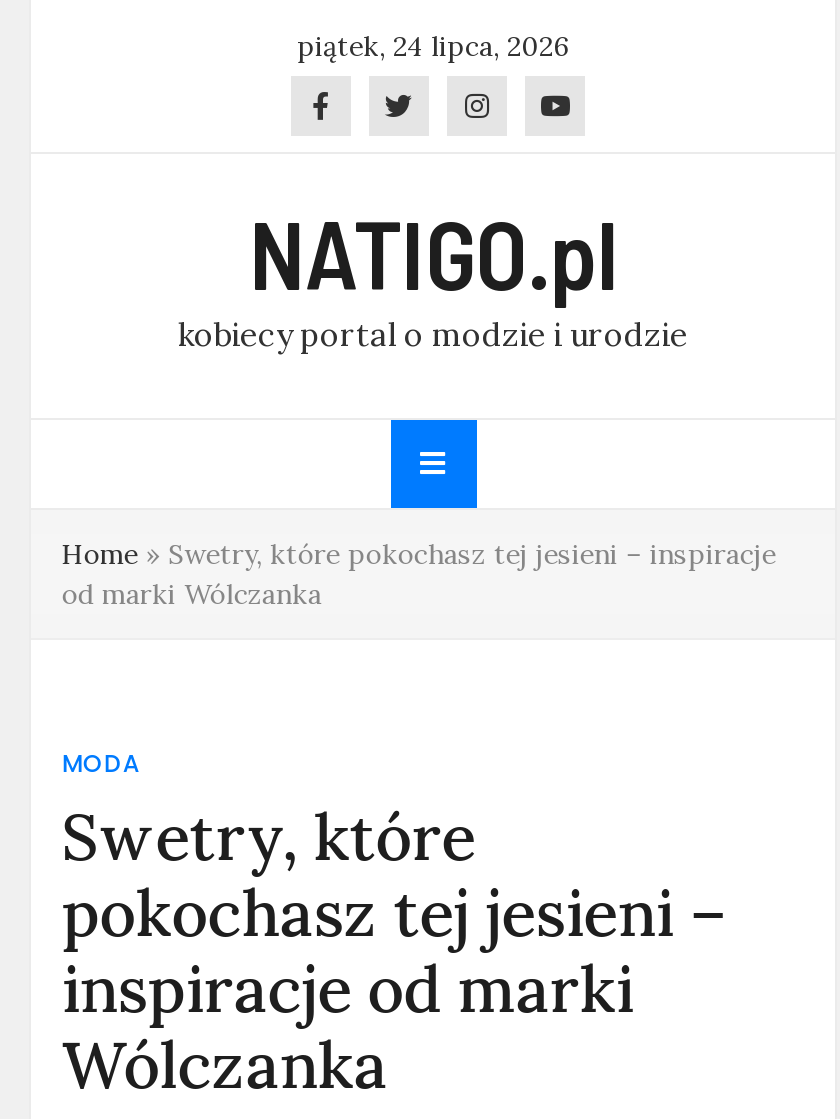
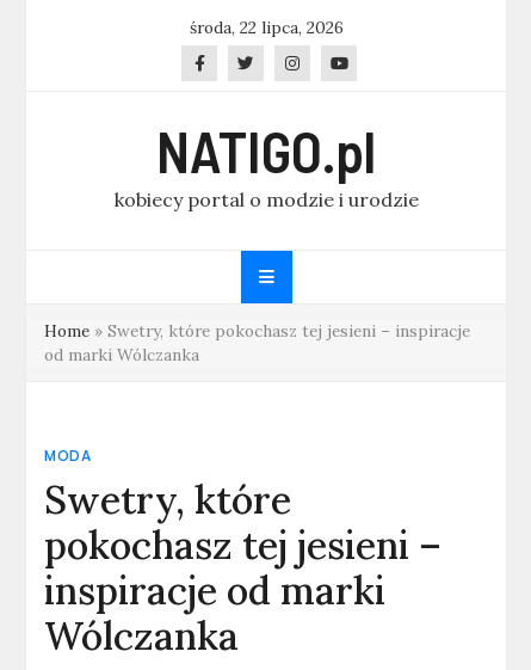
[297,28,569,64] piątek, 24 lipca, 2026 -> [189,17,343,38] środa, 22 lipca, 2026

